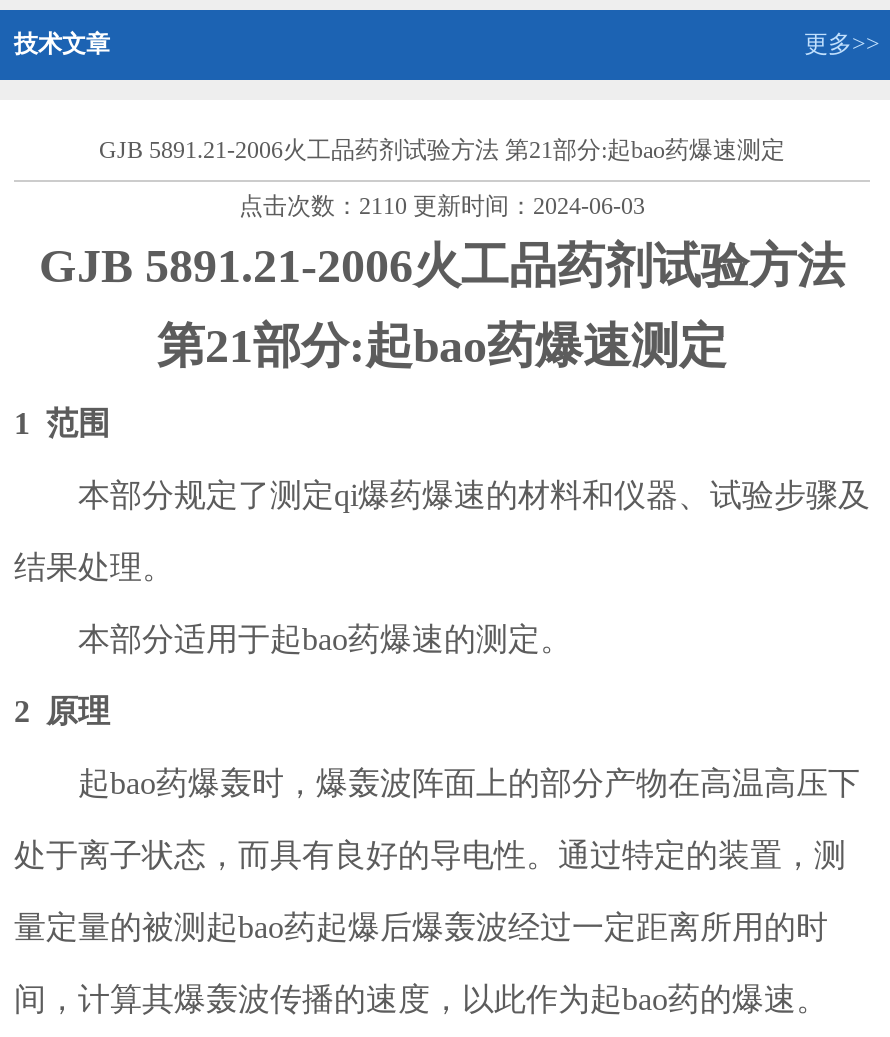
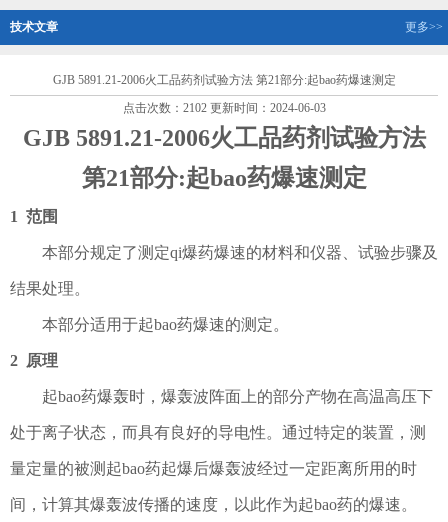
[239,193,645,221] 点击次数：2110 更新时间：2024-06-03 -> [122,101,325,115] 点击次数：2102 更新时间：2024-06-03

